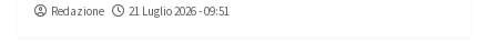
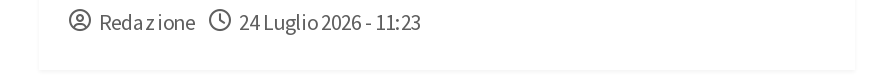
[51,4,230,19] Redazione 21 Luglio 2026 - 09:51 -> [99,7,421,35] Redazione 24 Luglio 2026 - 11:23

